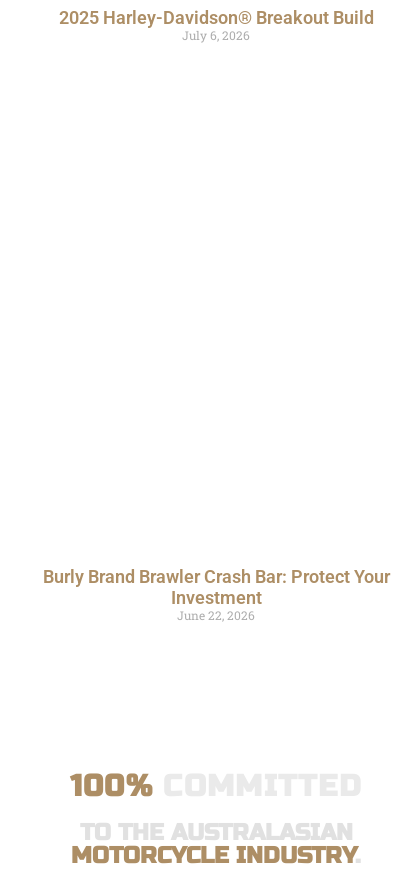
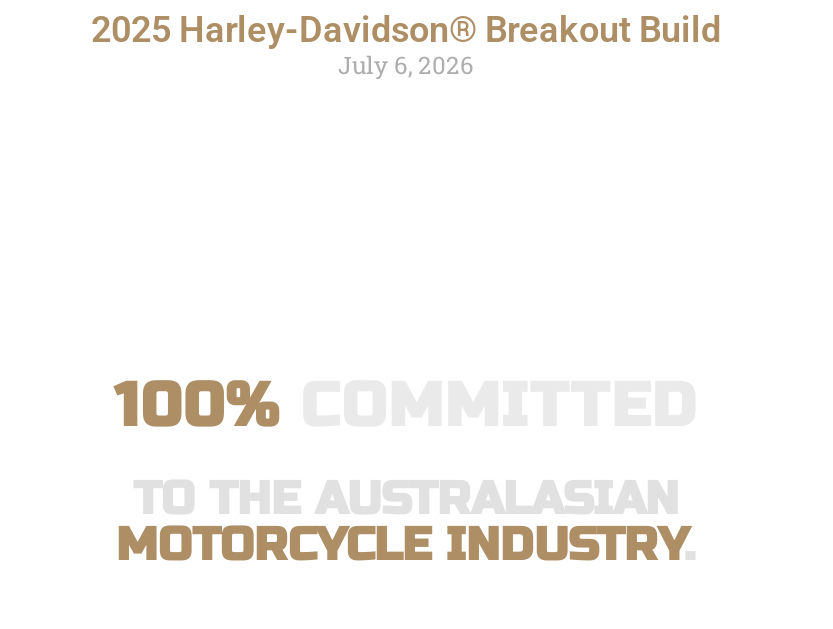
[42,566,389,623] Burly Brand Brawler Crash Bar: Protect Your | Investment | June 22, 2026 -> none

